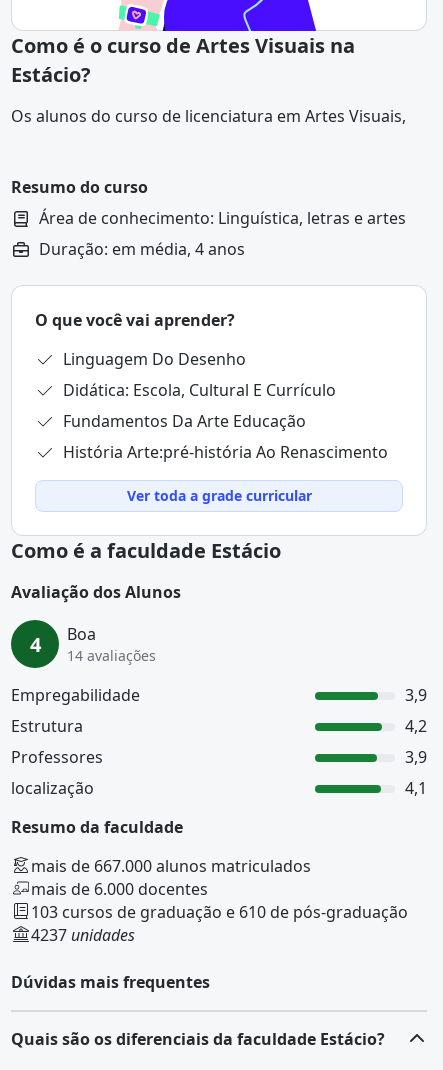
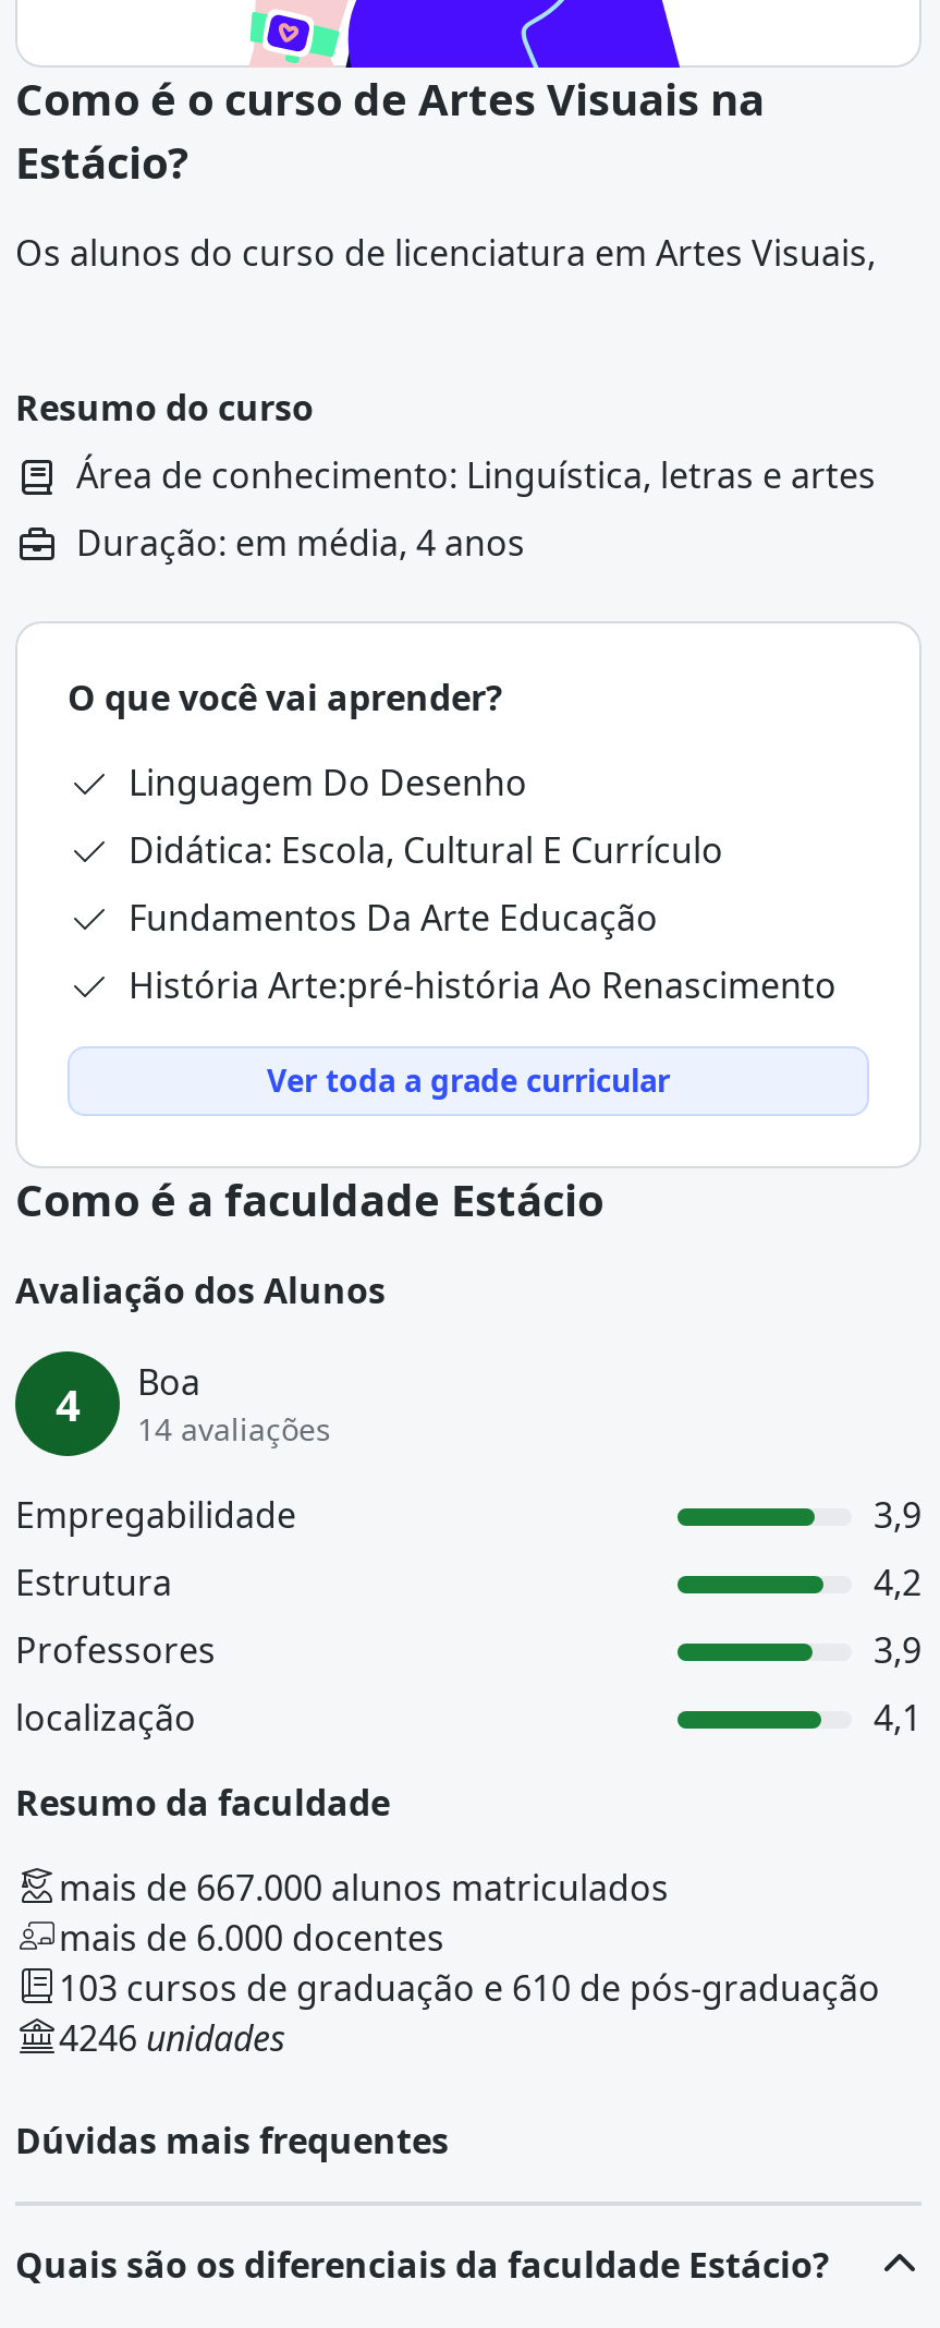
[31,924,135,946] 4237 unidades -> [59,2014,285,2062] 4246 unidades

